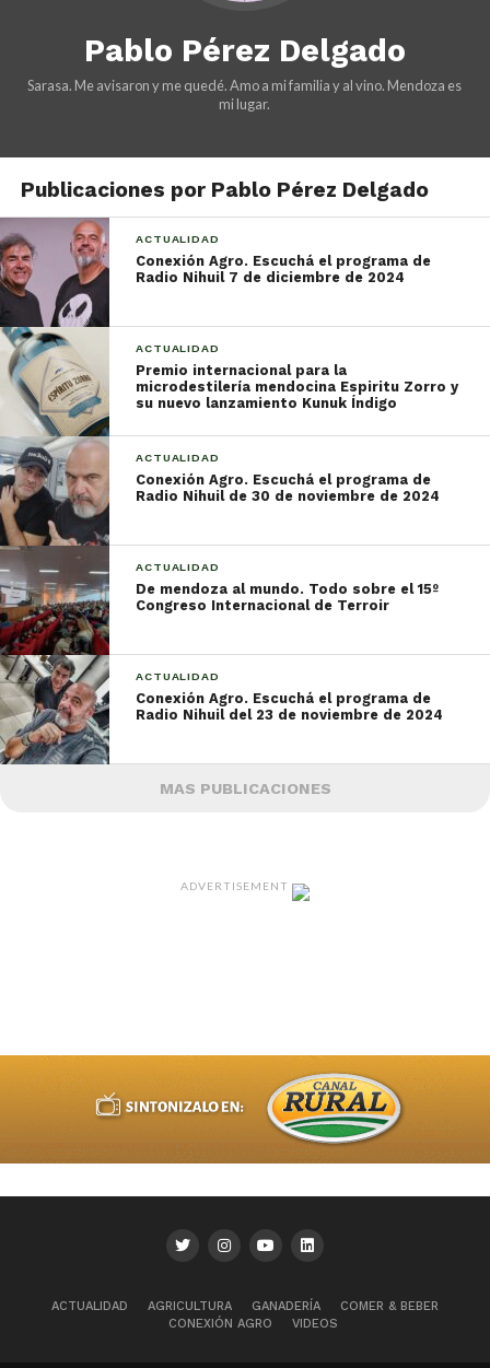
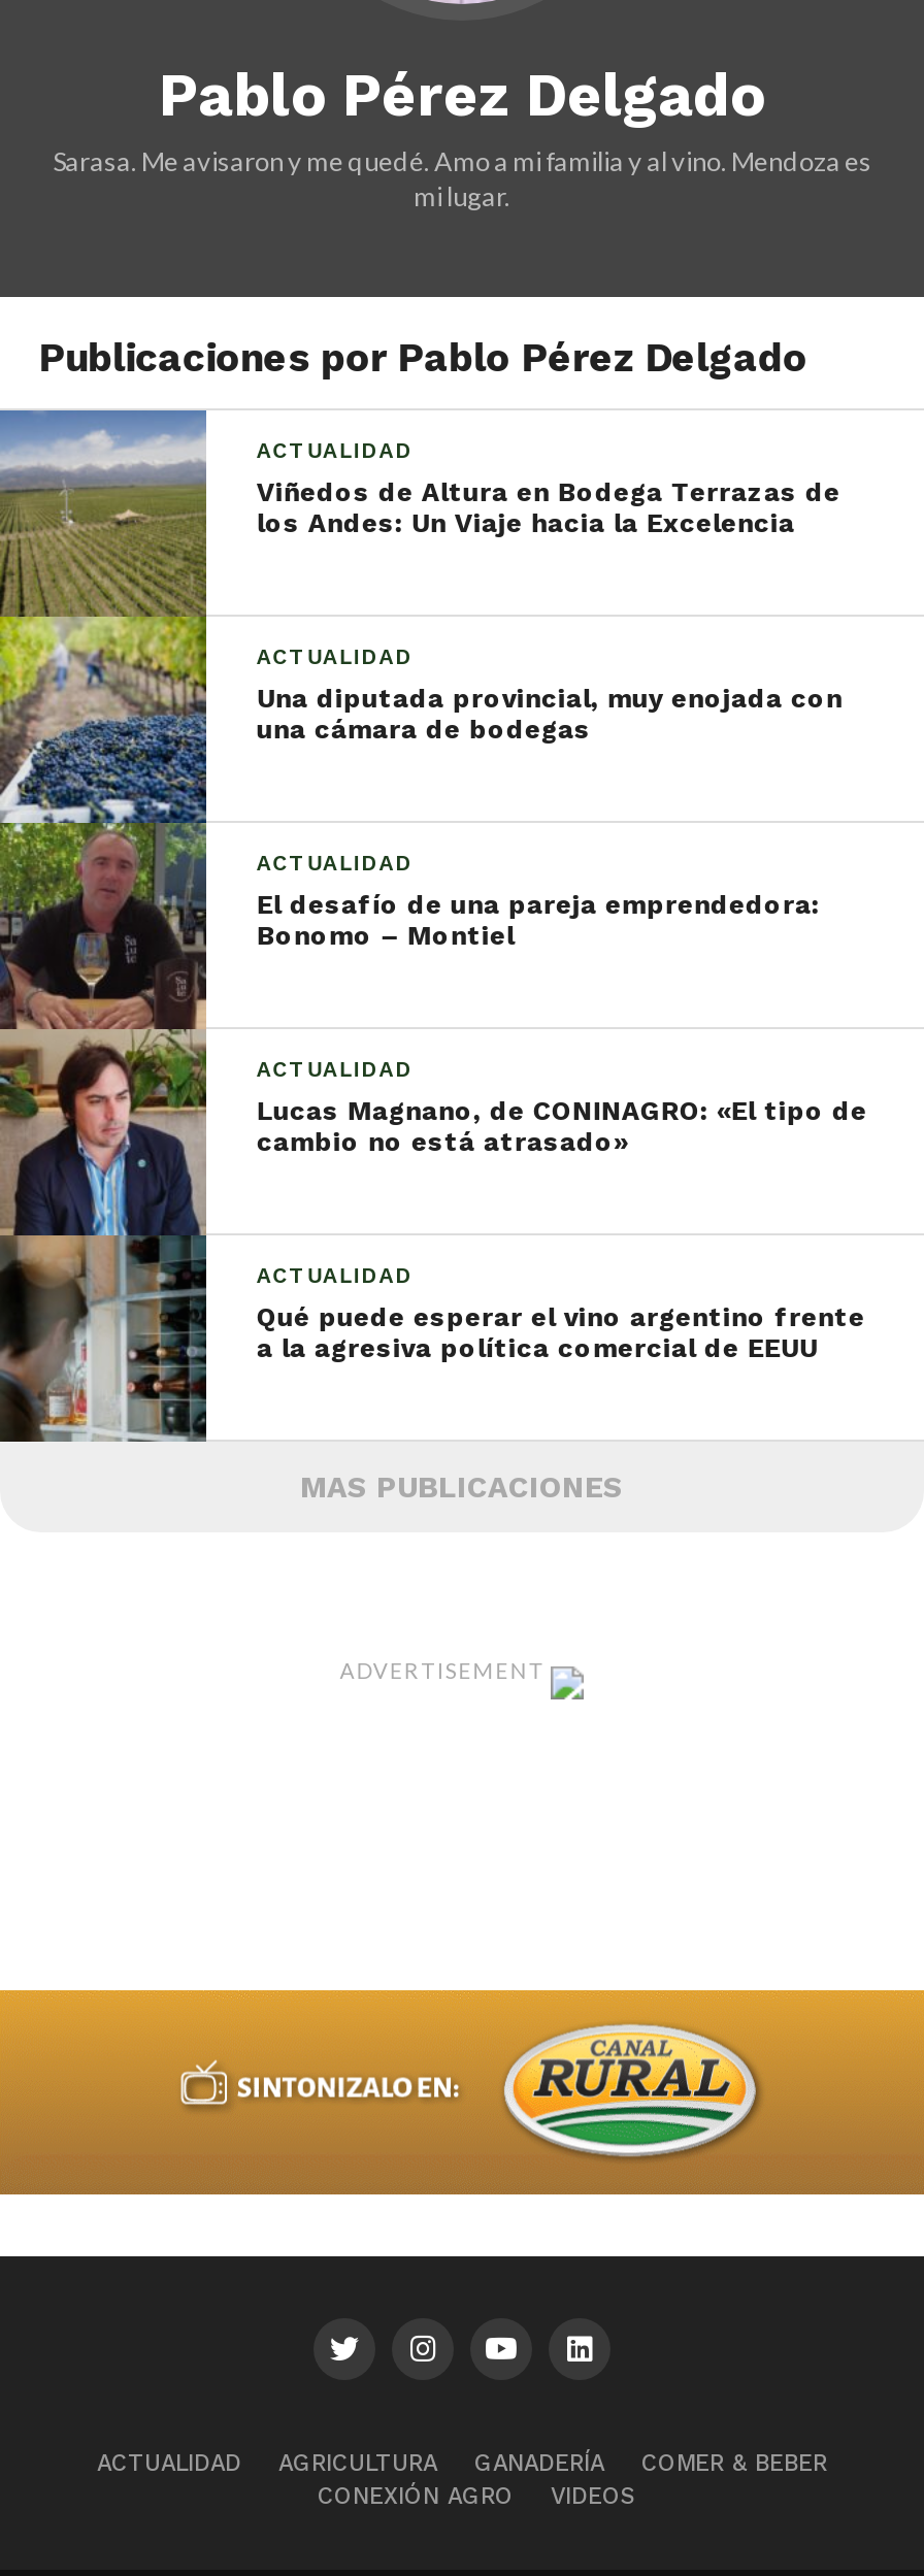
[3,218,431,764] [image] | Conexión Agro. Escuchá el programa de | Radio Nihuil 7 de diciembre de 2024 -> [6,410,840,1442] [image] | Viñedos de Altura en Bodega Terrazas de | los Andes: Un Viaje hacia la Excelencia
[136,361,459,411] Premio internacional para la | microdestilería mendocina Espiritu Zorro y | su nuevo lanzamiento Kunuk Índigo -> [257,682,842,744] Una diputada provincial, muy enojada con | una cámara de bodegas
[136,471,440,504] Conexión Agro. Escuchá el programa de | Radio Nihuil de 30 de noviembre de 2024 -> [257,888,820,950] El desafío de una pareja emprendedora: | Bonomo – Montiel
[136,580,439,613] De mendoza al mundo. Todo sobre el 15º | Congreso Internacional de Terroir -> [257,1094,867,1156] Lucas Magnano, de CONINAGRO: «El tipo de | cambio no está atrasado»
[136,689,443,722] Conexión Agro. Escuchá el programa de | Radio Nihuil del 23 de noviembre de 2024 -> [257,1300,865,1362] Qué puede esperar el vino argentino frente | a la agresiva política comercial de EEUU

